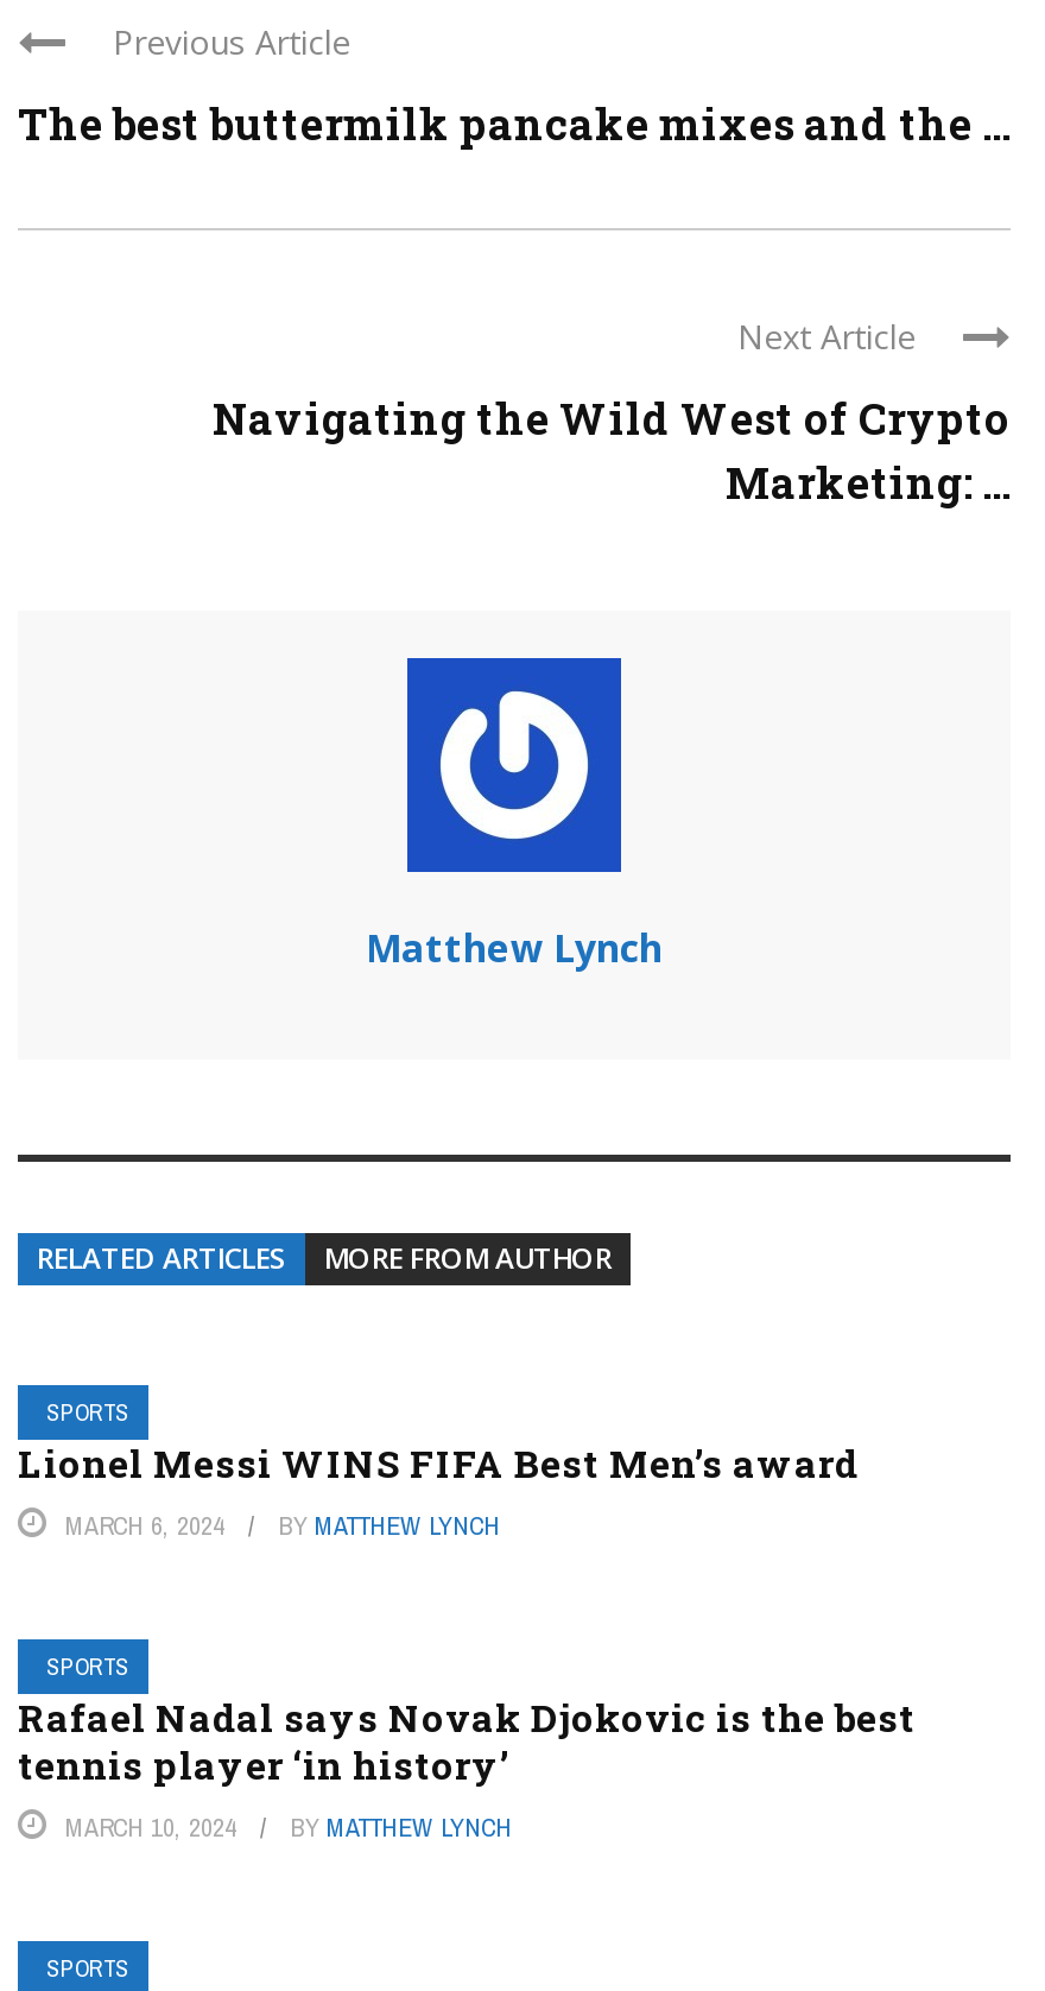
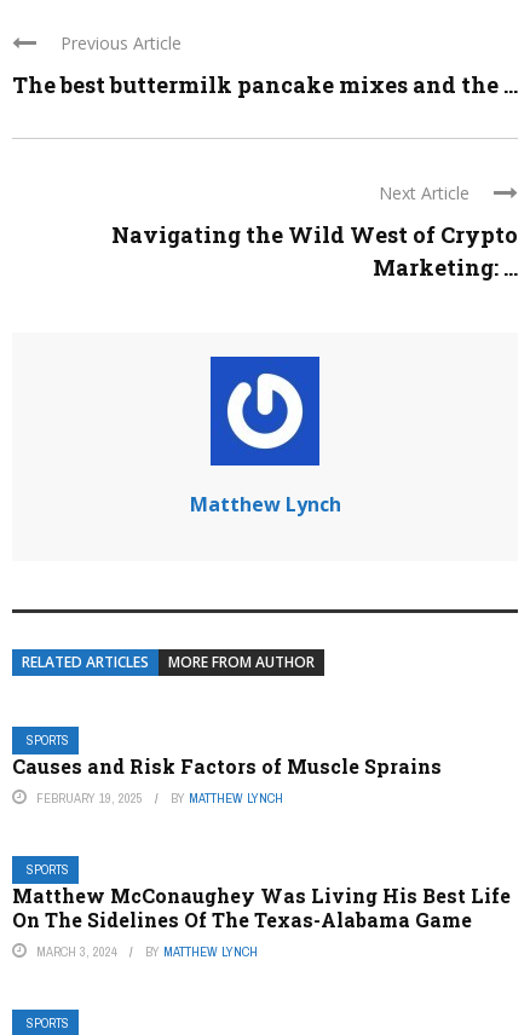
[18,1437,859,1542] Lionel Messi WINS FIFA Best Men’s award | MARCH 6, 2024 -> [12,753,442,806] Causes and Risk Factors of Muscle Sprains | FEBRUARY 19, 2025
[18,1692,916,1844] Rafael Nadal says Novak Djokovic is the best | tennis player ‘in history’ | MARCH 10, 2024 -> [12,883,511,960] Matthew McConaughey Was Living His Best Life | On The Sidelines Of The Texas-Alabama Game | MARCH 3, 2024

